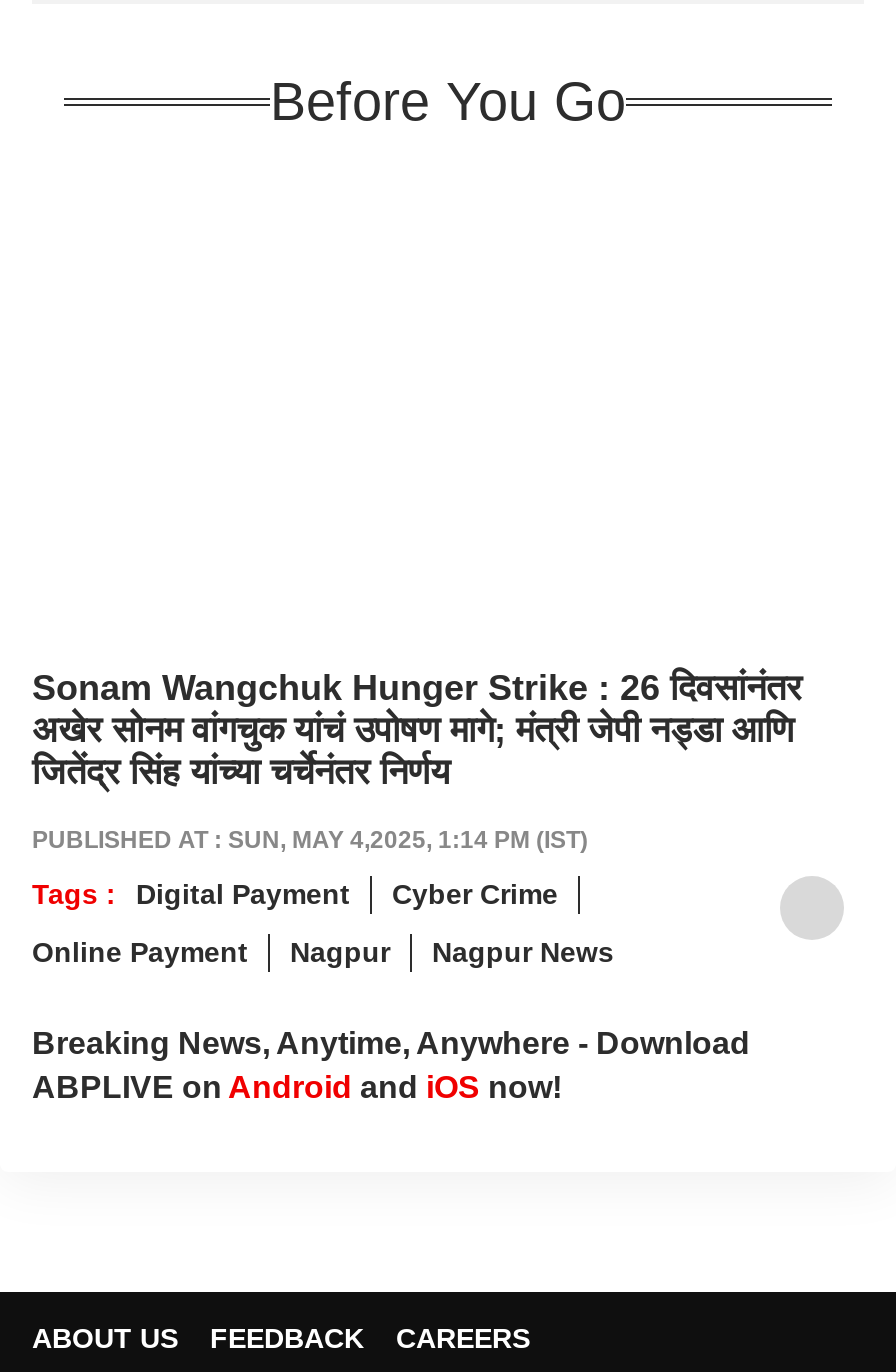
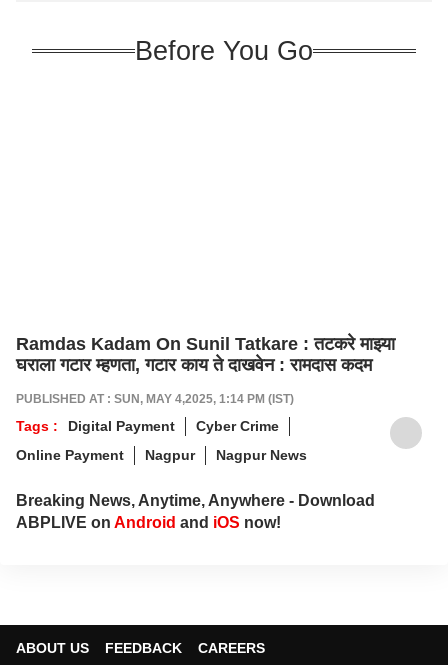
[32,667,802,791] Sonam Wangchuk Hunger Strike : 26 दिवसांनंतर | अखेर सोनम वांगचुक यांचं उपोषण मागे; मंत्री जेपी नड्डा आणि | जितेंद्र सिंह यांच्या चर्चेनंतर निर्णय -> [16,333,395,374] Ramdas Kadam On Sunil Tatkare : तटकरे माझ्या | घराला गटार म्हणता, गटार काय ते दाखवेन : रामदास कदम

